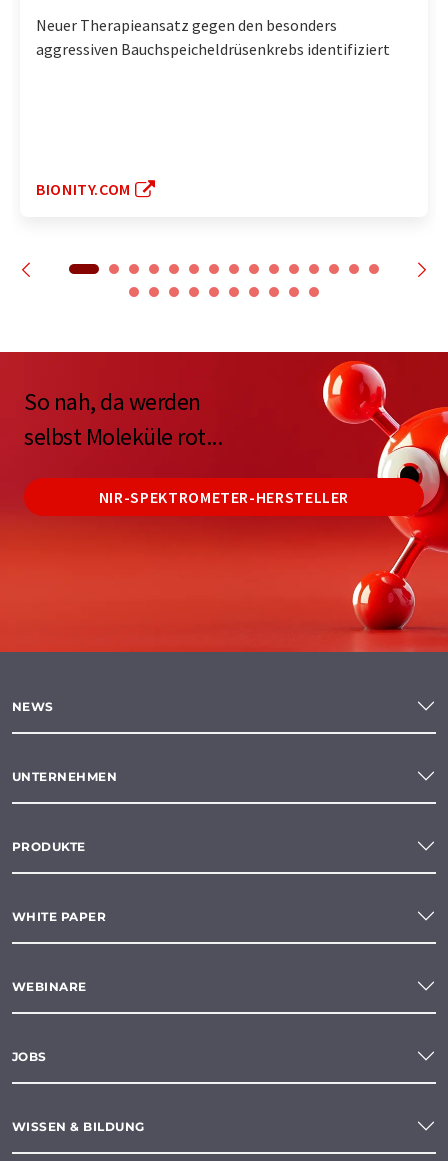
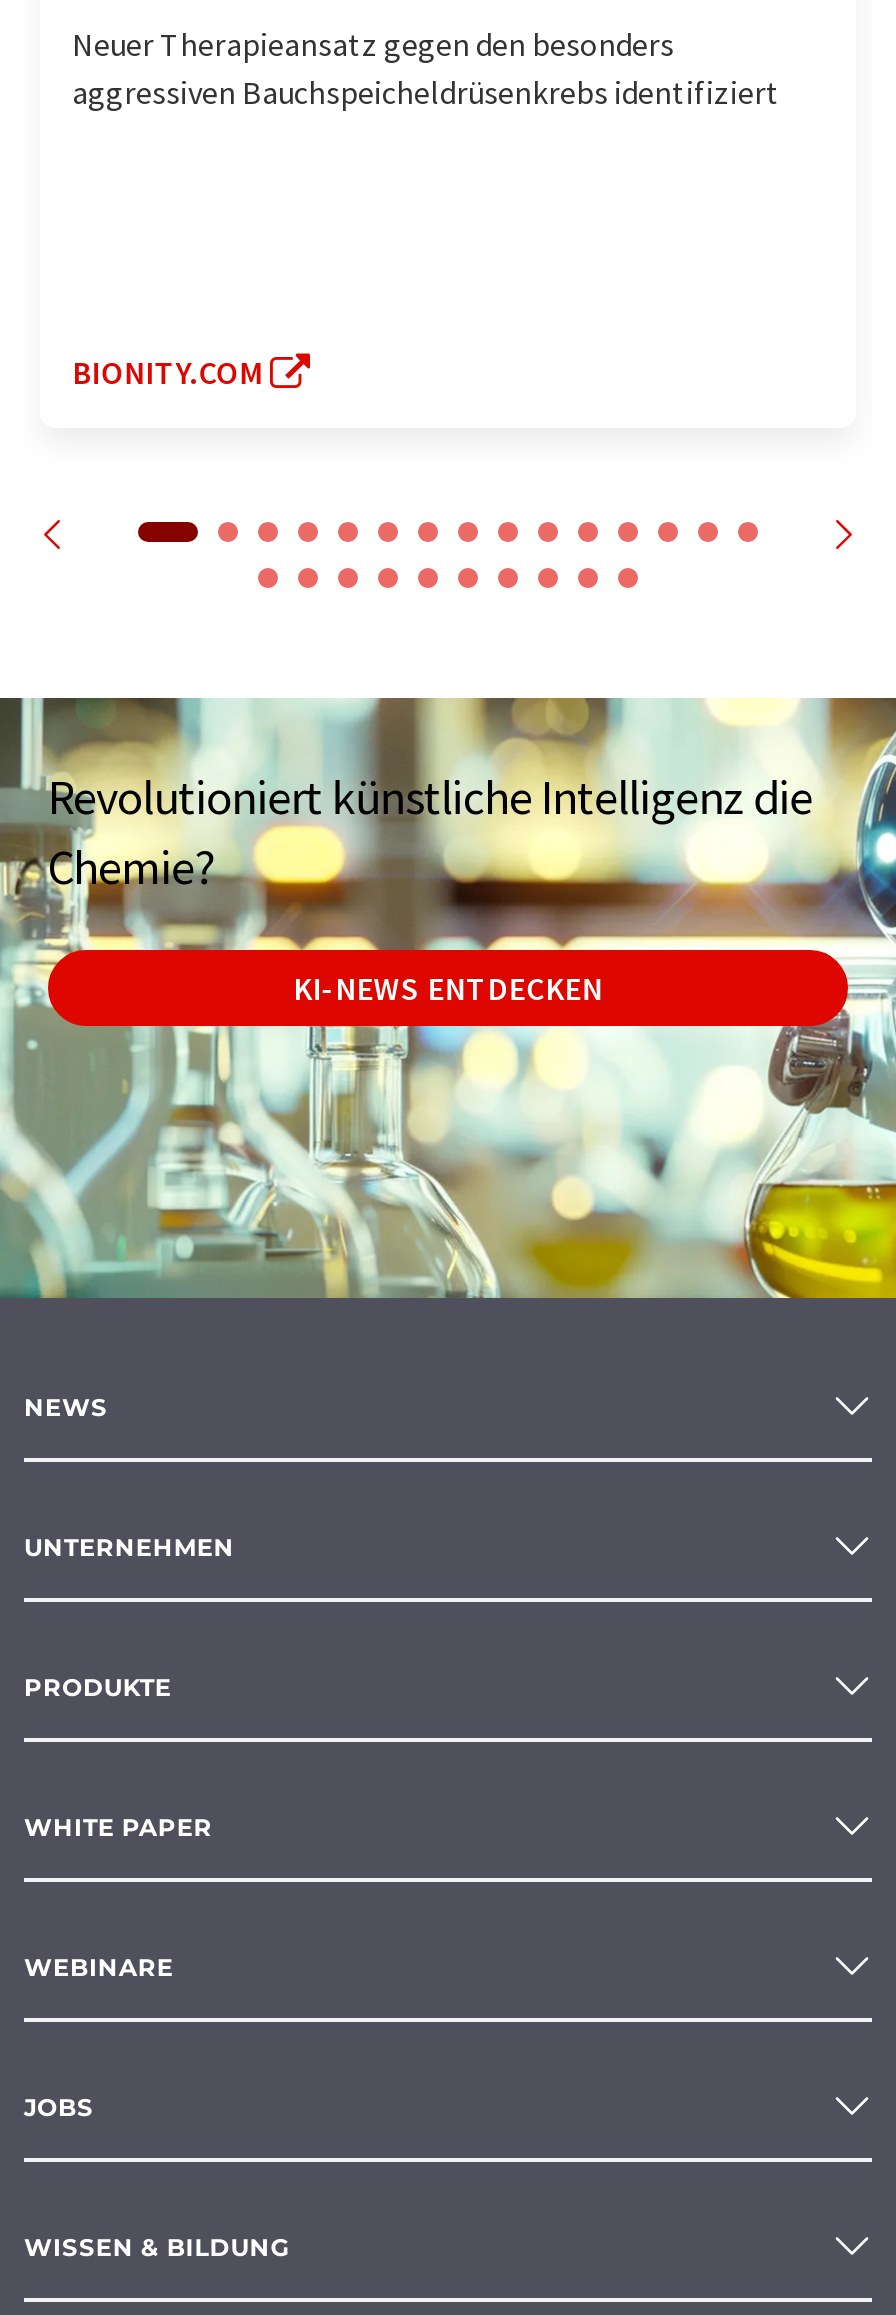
[3,351,445,653] [image] | So nah, da werden | selbst Moleküle rot... -> [6,696,890,1300] [image] | Revolutioniert künstliche Intelligenz die | Chemie?
[99,487,349,507] NIR-SPEKTROMETER-HERSTELLER -> [293,969,603,1009] KI-NEWS ENTDECKEN

